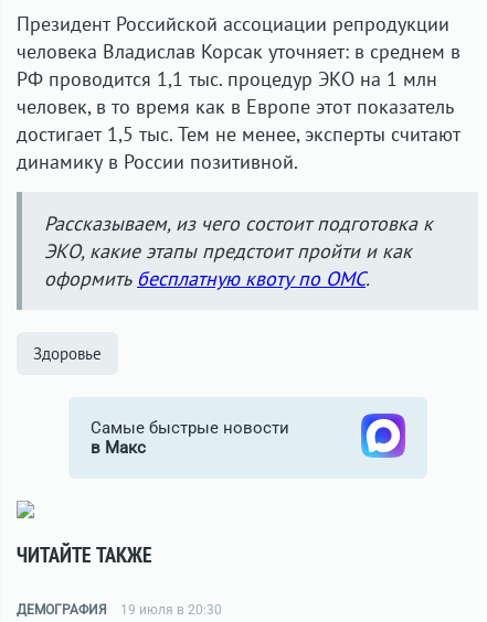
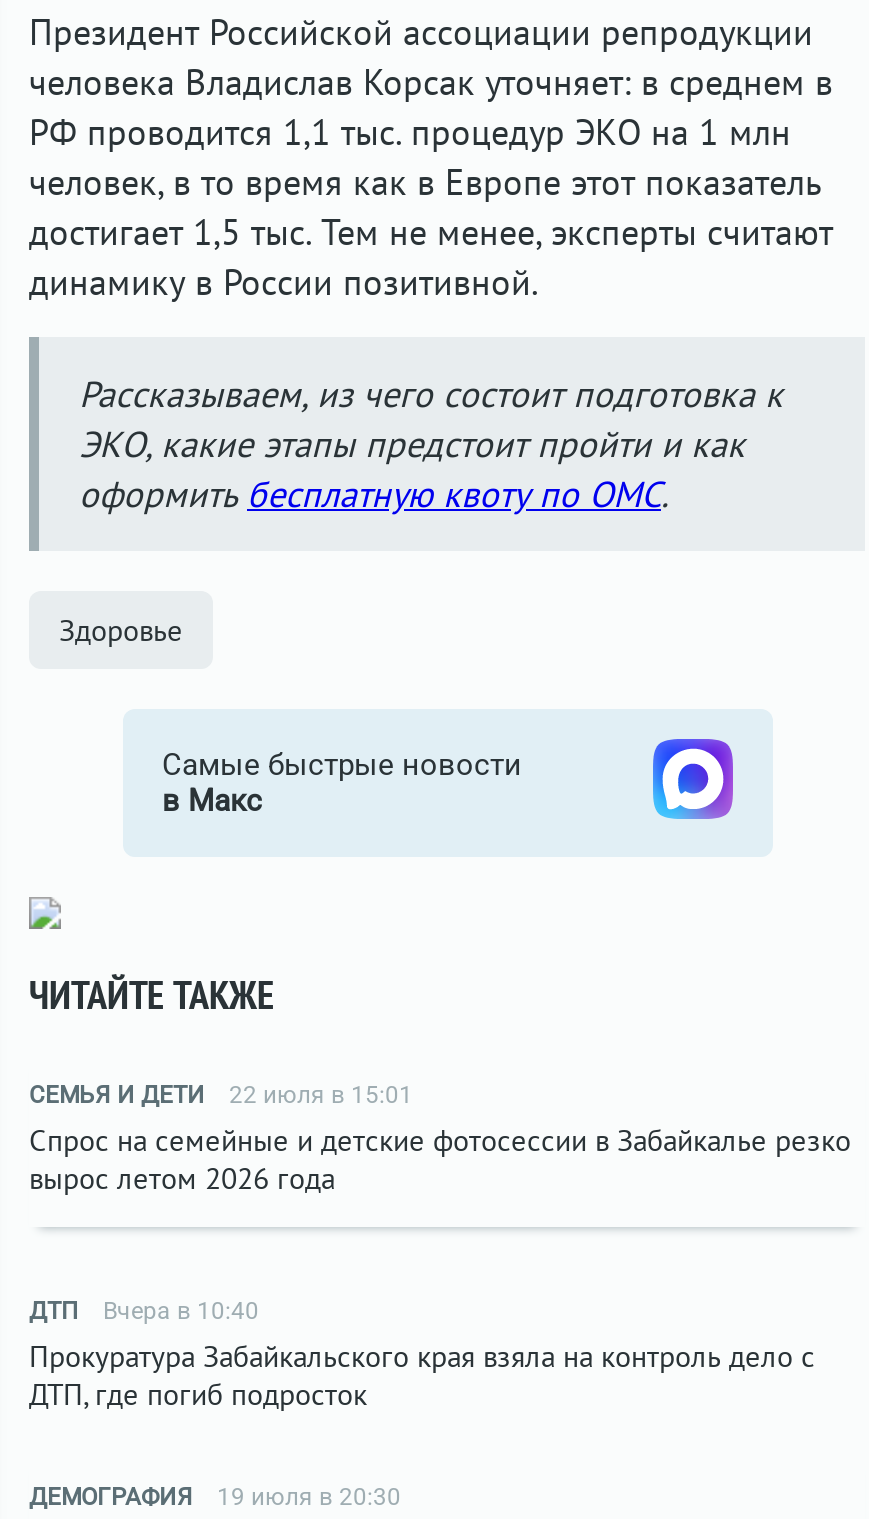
none -> [29,1081,851,1197] СЕМЬЯ И ДЕТИ | 22 июля в 15:01 | Спрос на семейные и детские фотосессии в Забайкалье резко | вырос летом 2026 года
none -> [29,1297,815,1413] ДТП | Вчера в 10:40 | Прокуратура Забайкальского края взяла на контроль дело с | ДТП, где погиб подросток

